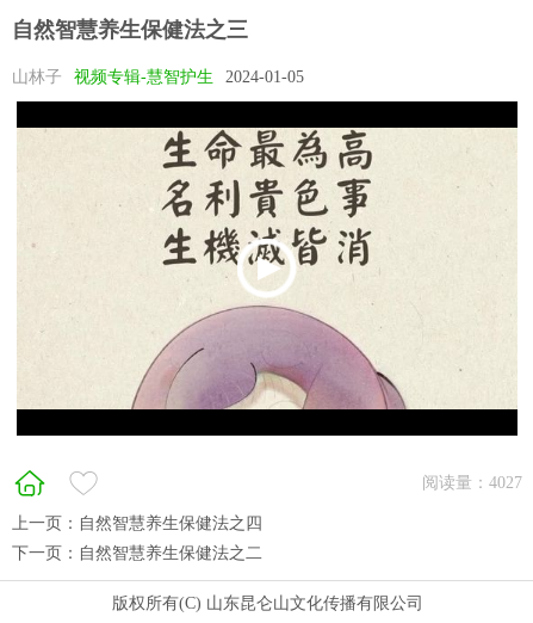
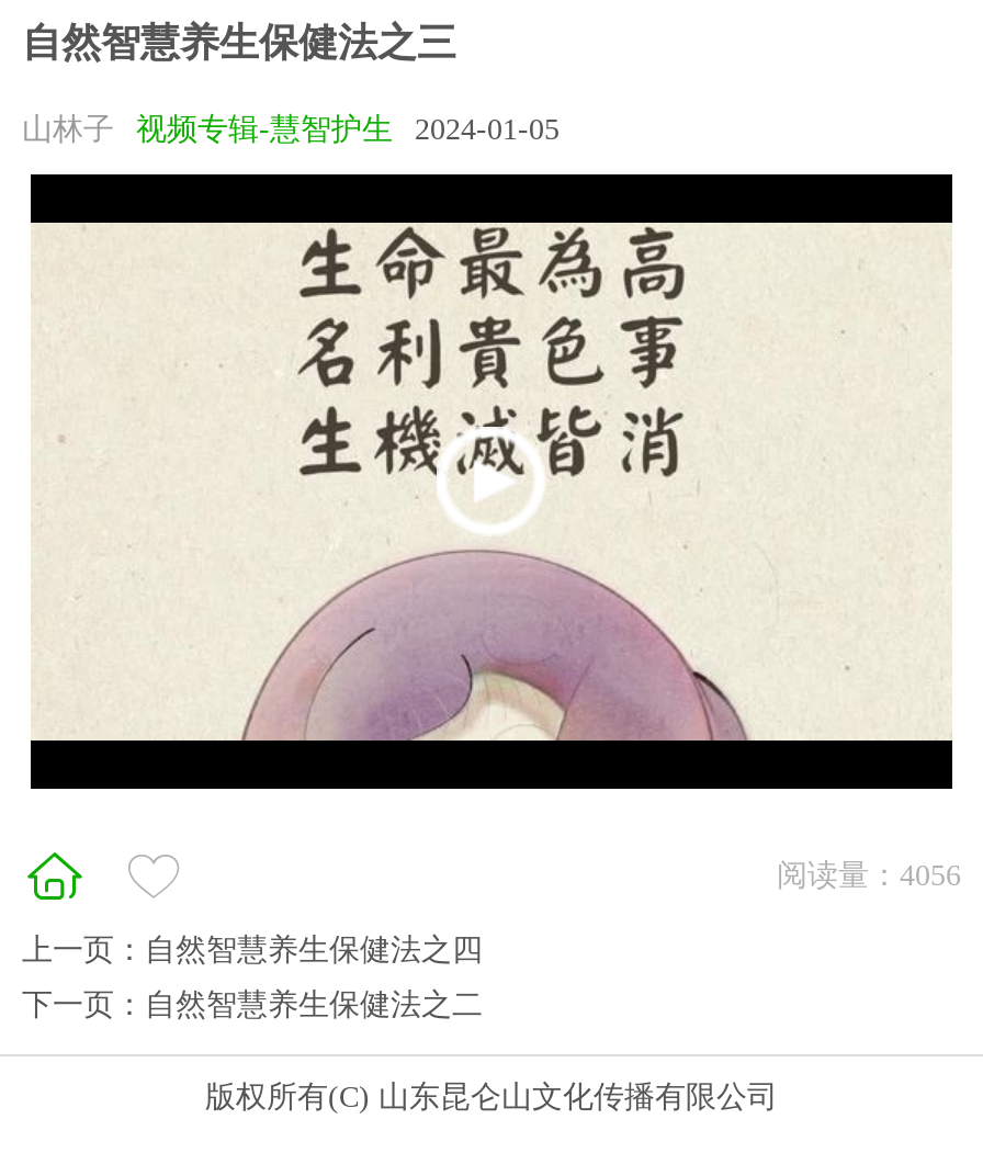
[422,474,522,492] 阅读量：4027 -> [777,859,961,892] 阅读量：4056

